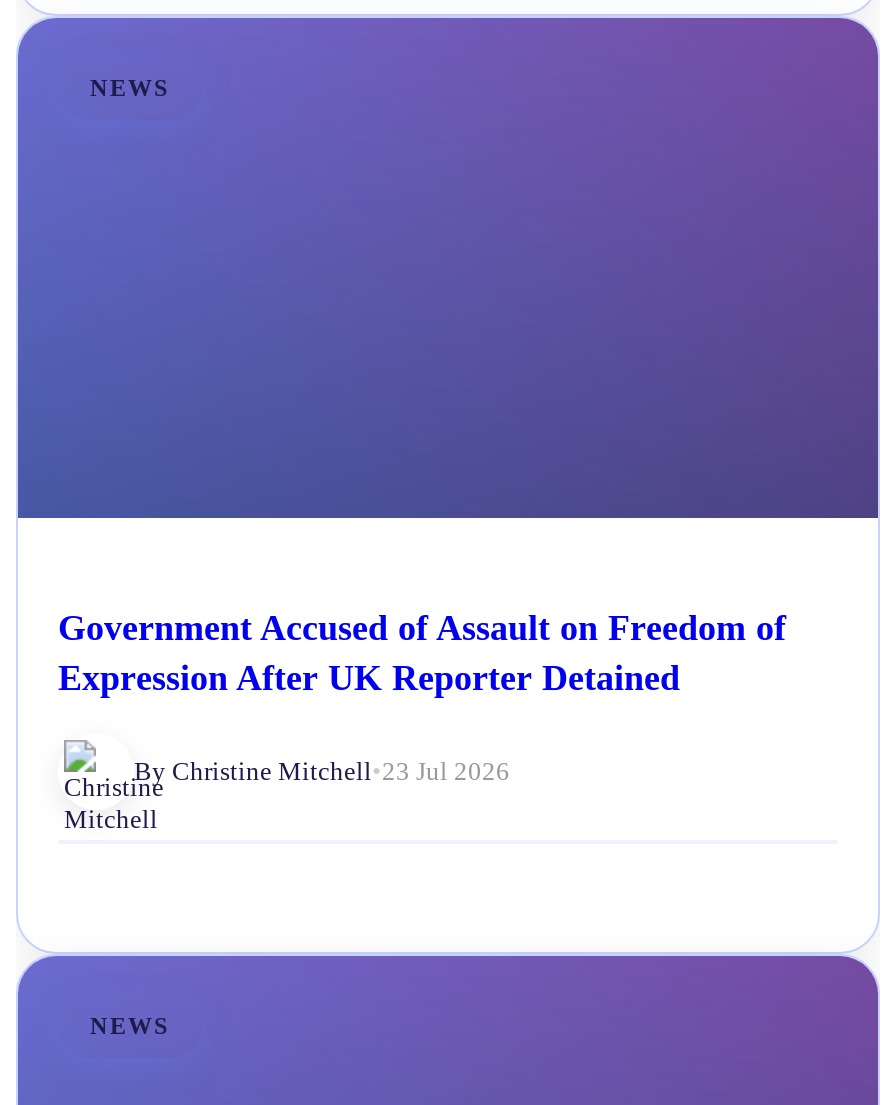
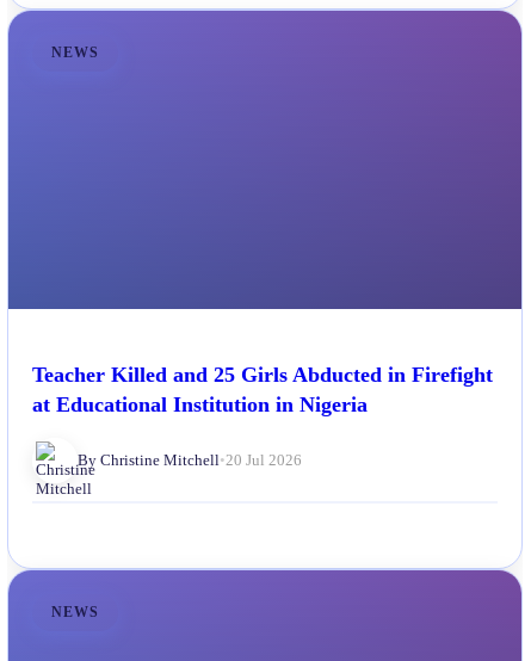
[58,609,786,699] Government Accused of Assault on Freedom of | Expression After UK Reporter Detained -> [32,363,493,417] Teacher Killed and 25 Girls Abducted in Firefight | at Educational Institution in Nigeria
[134,757,510,787] By Christine Mitchell • 23 Jul 2026 -> [78,451,302,469] By Christine Mitchell • 20 Jul 2026

